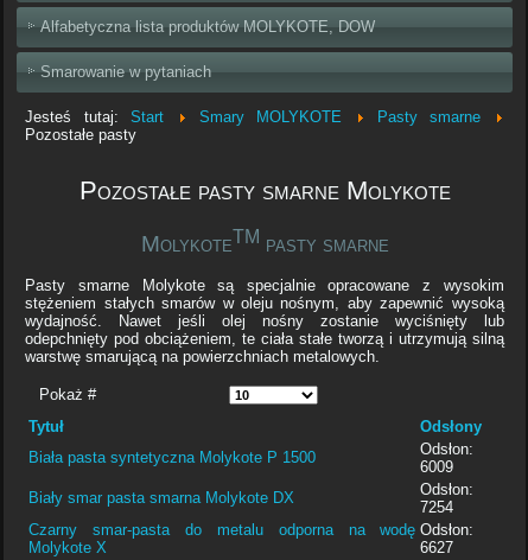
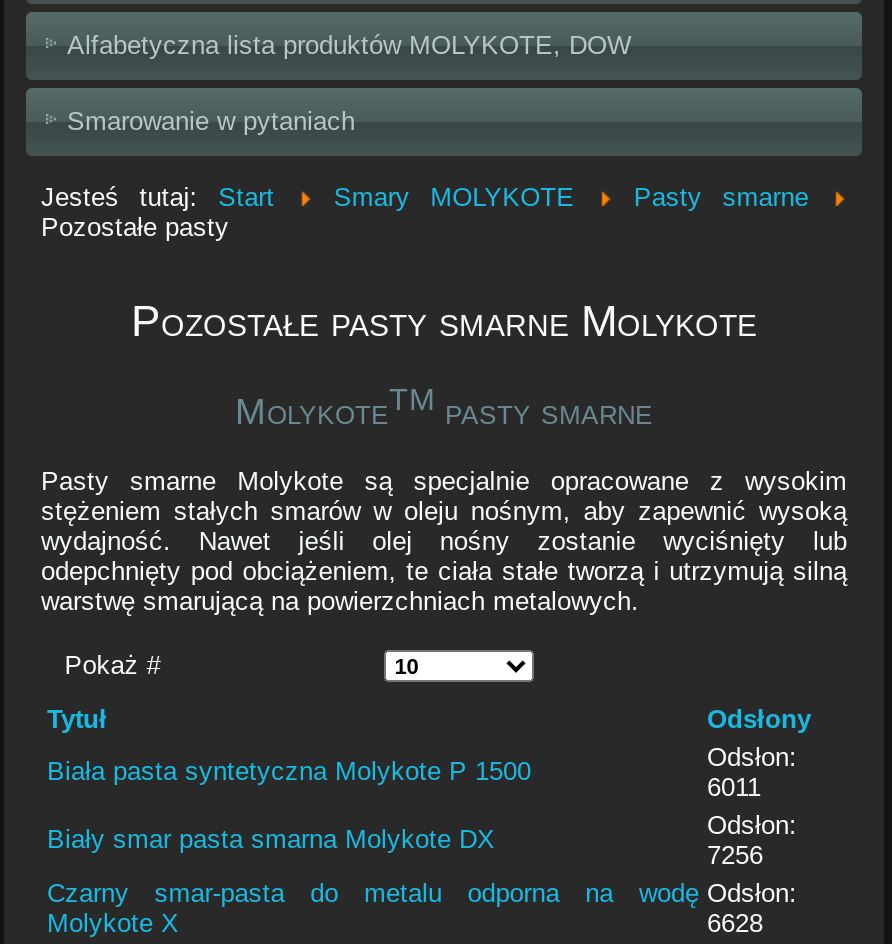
[421,458,454,476] 6009 -> [707,773,761,803] 6011
[421,499,454,517] 7254 -> [707,841,763,871] 7256
[421,539,454,557] 6627 -> [707,909,763,939] 6628

